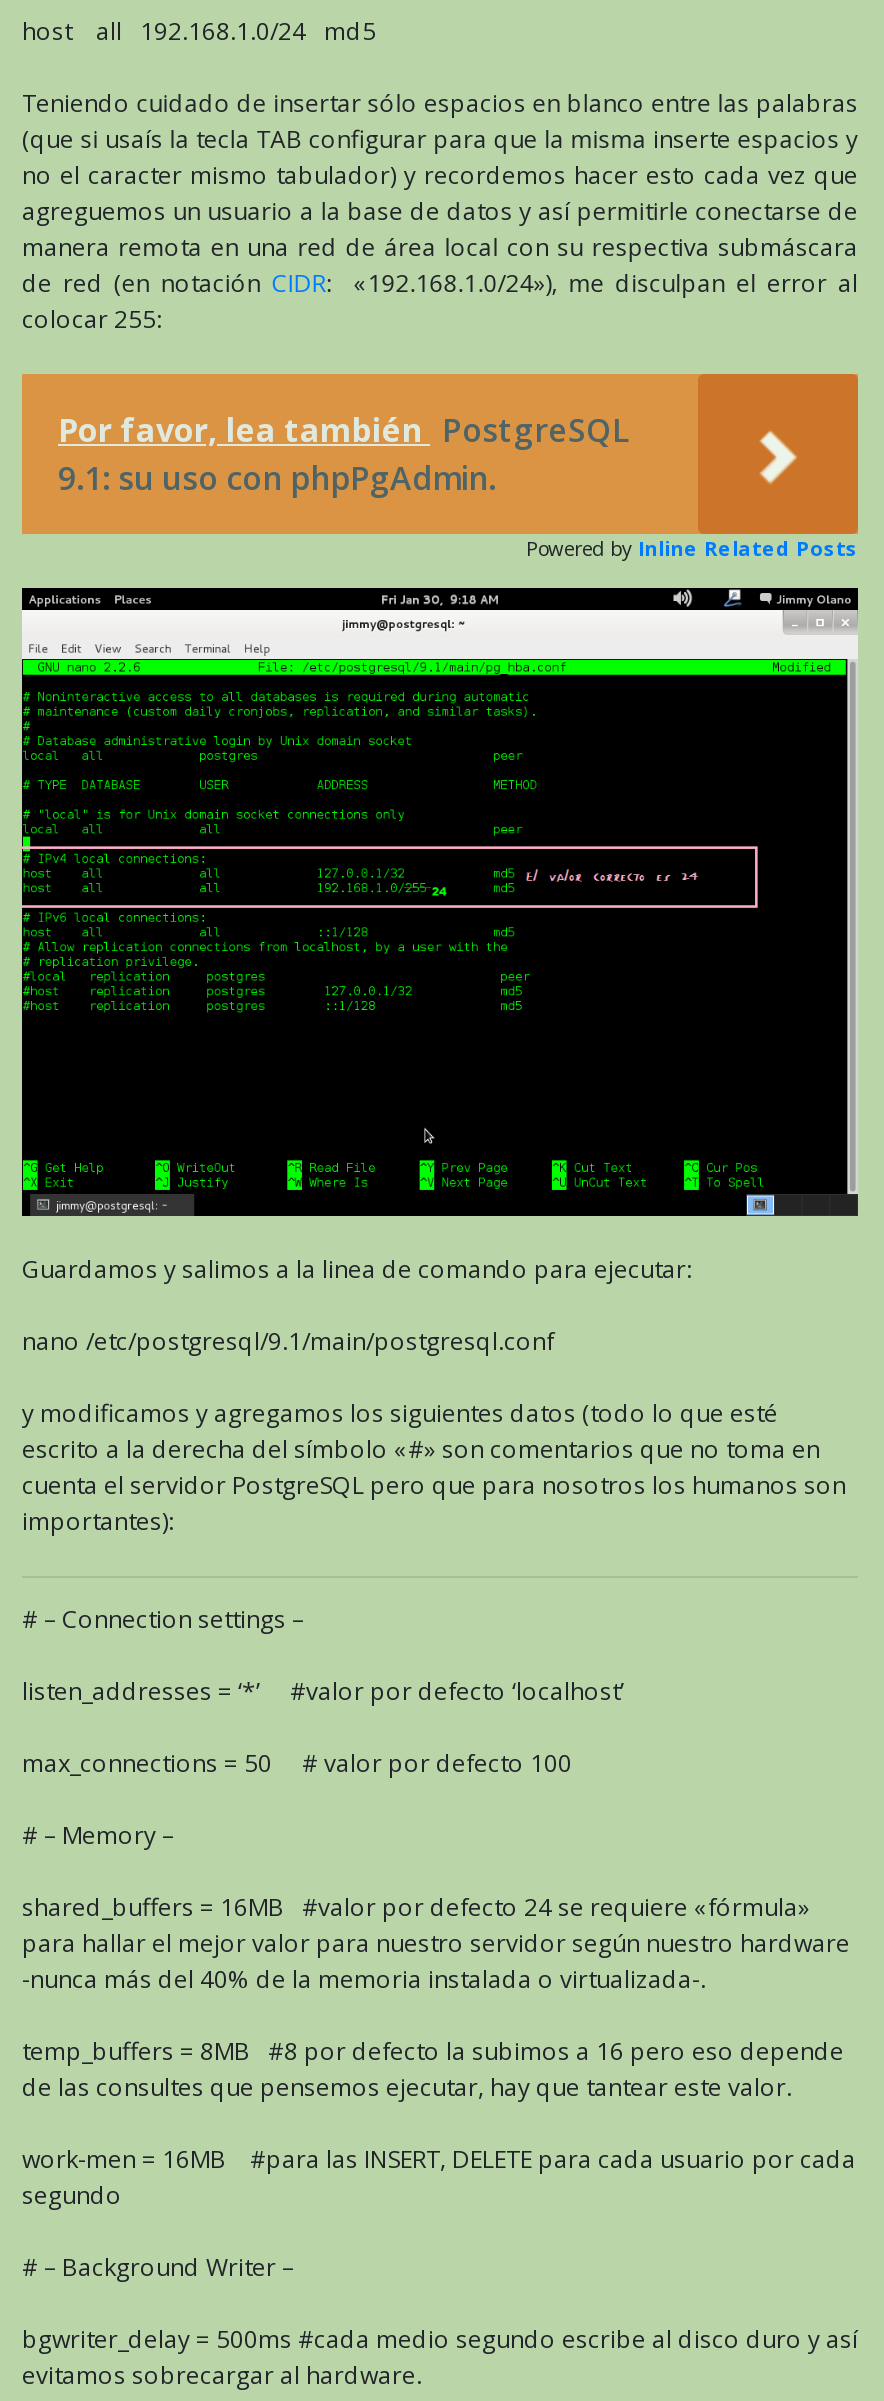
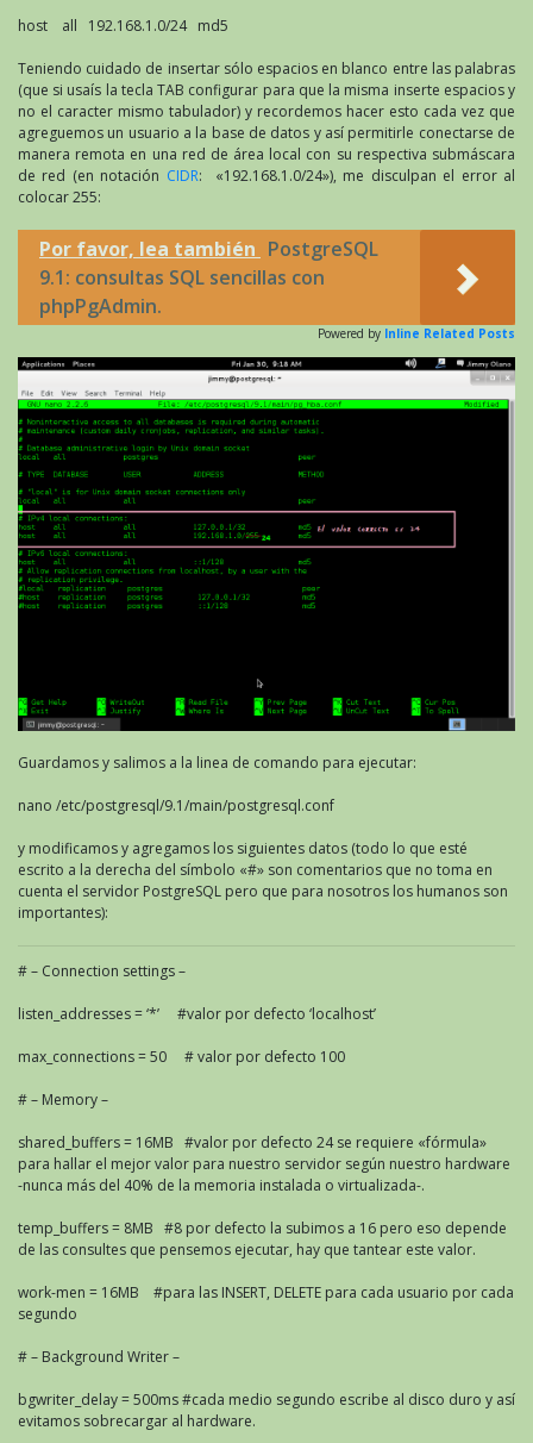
[58,456,496,500] 9.1: su uso con phpPgAdmin. -> [39,265,325,319] 9.1: consultas SQL sencillas con | phpPgAdmin.

